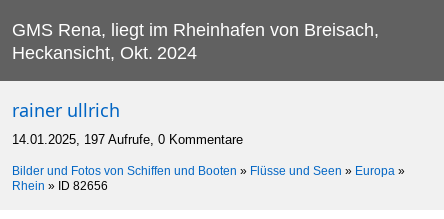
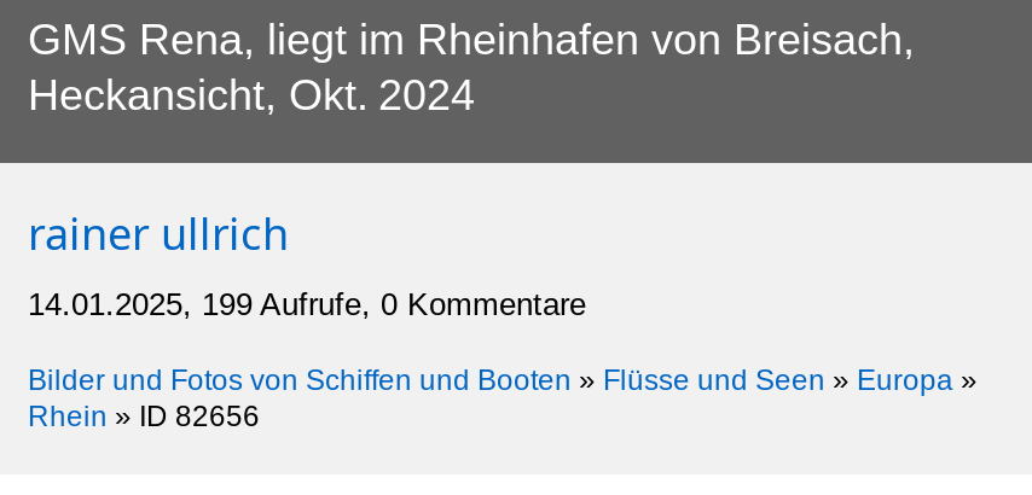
[12,132,243,147] 14.01.2025, 197 Aufrufe, 0 Kommentare -> [28,286,586,322] 14.01.2025, 199 Aufrufe, 0 Kommentare

